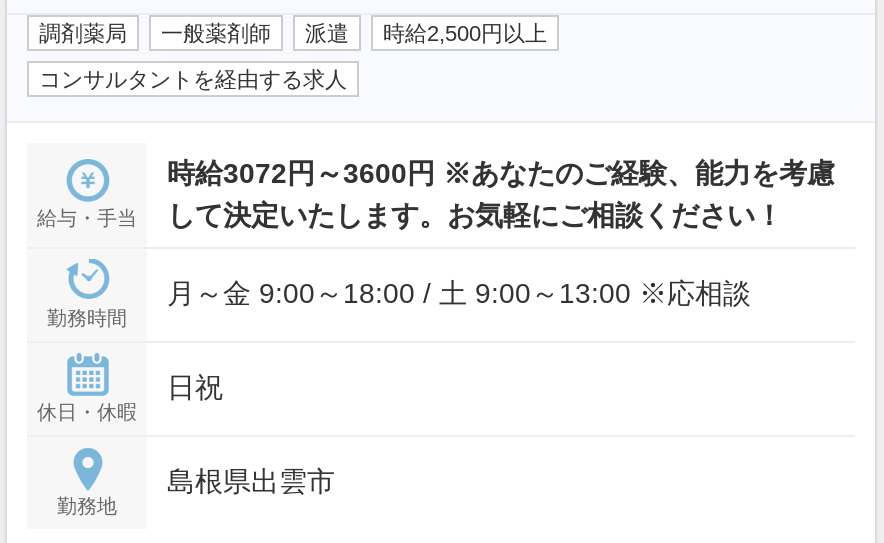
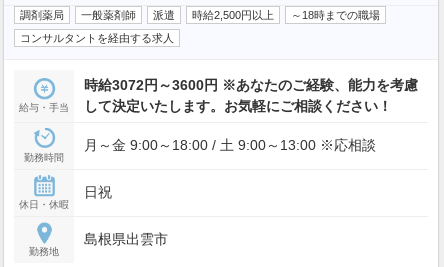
none -> [291,9,380,21] ～18時までの職場

